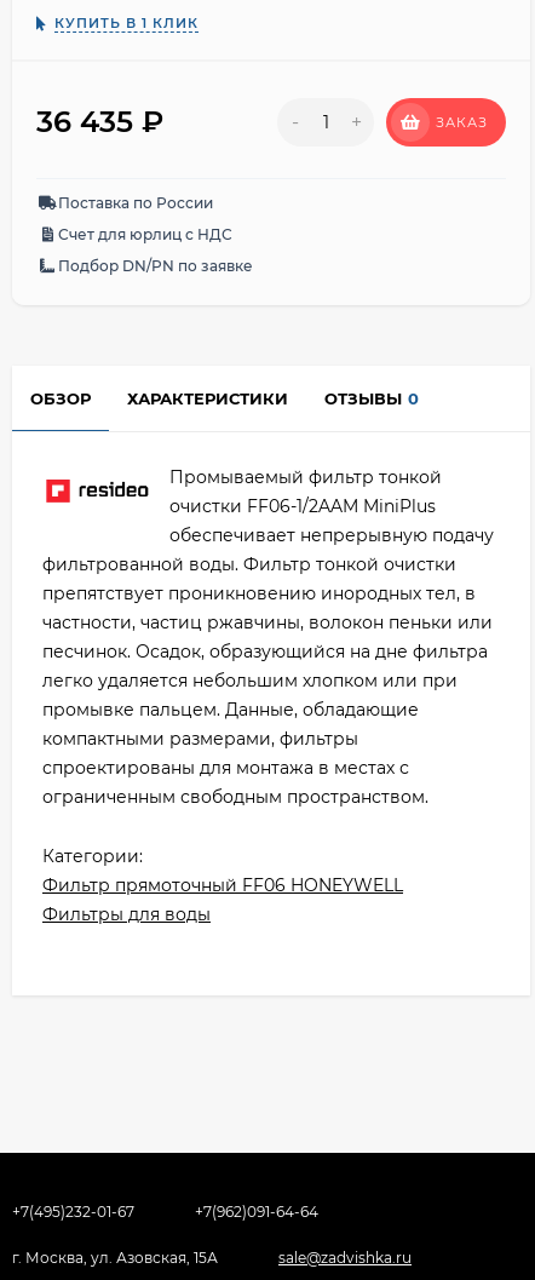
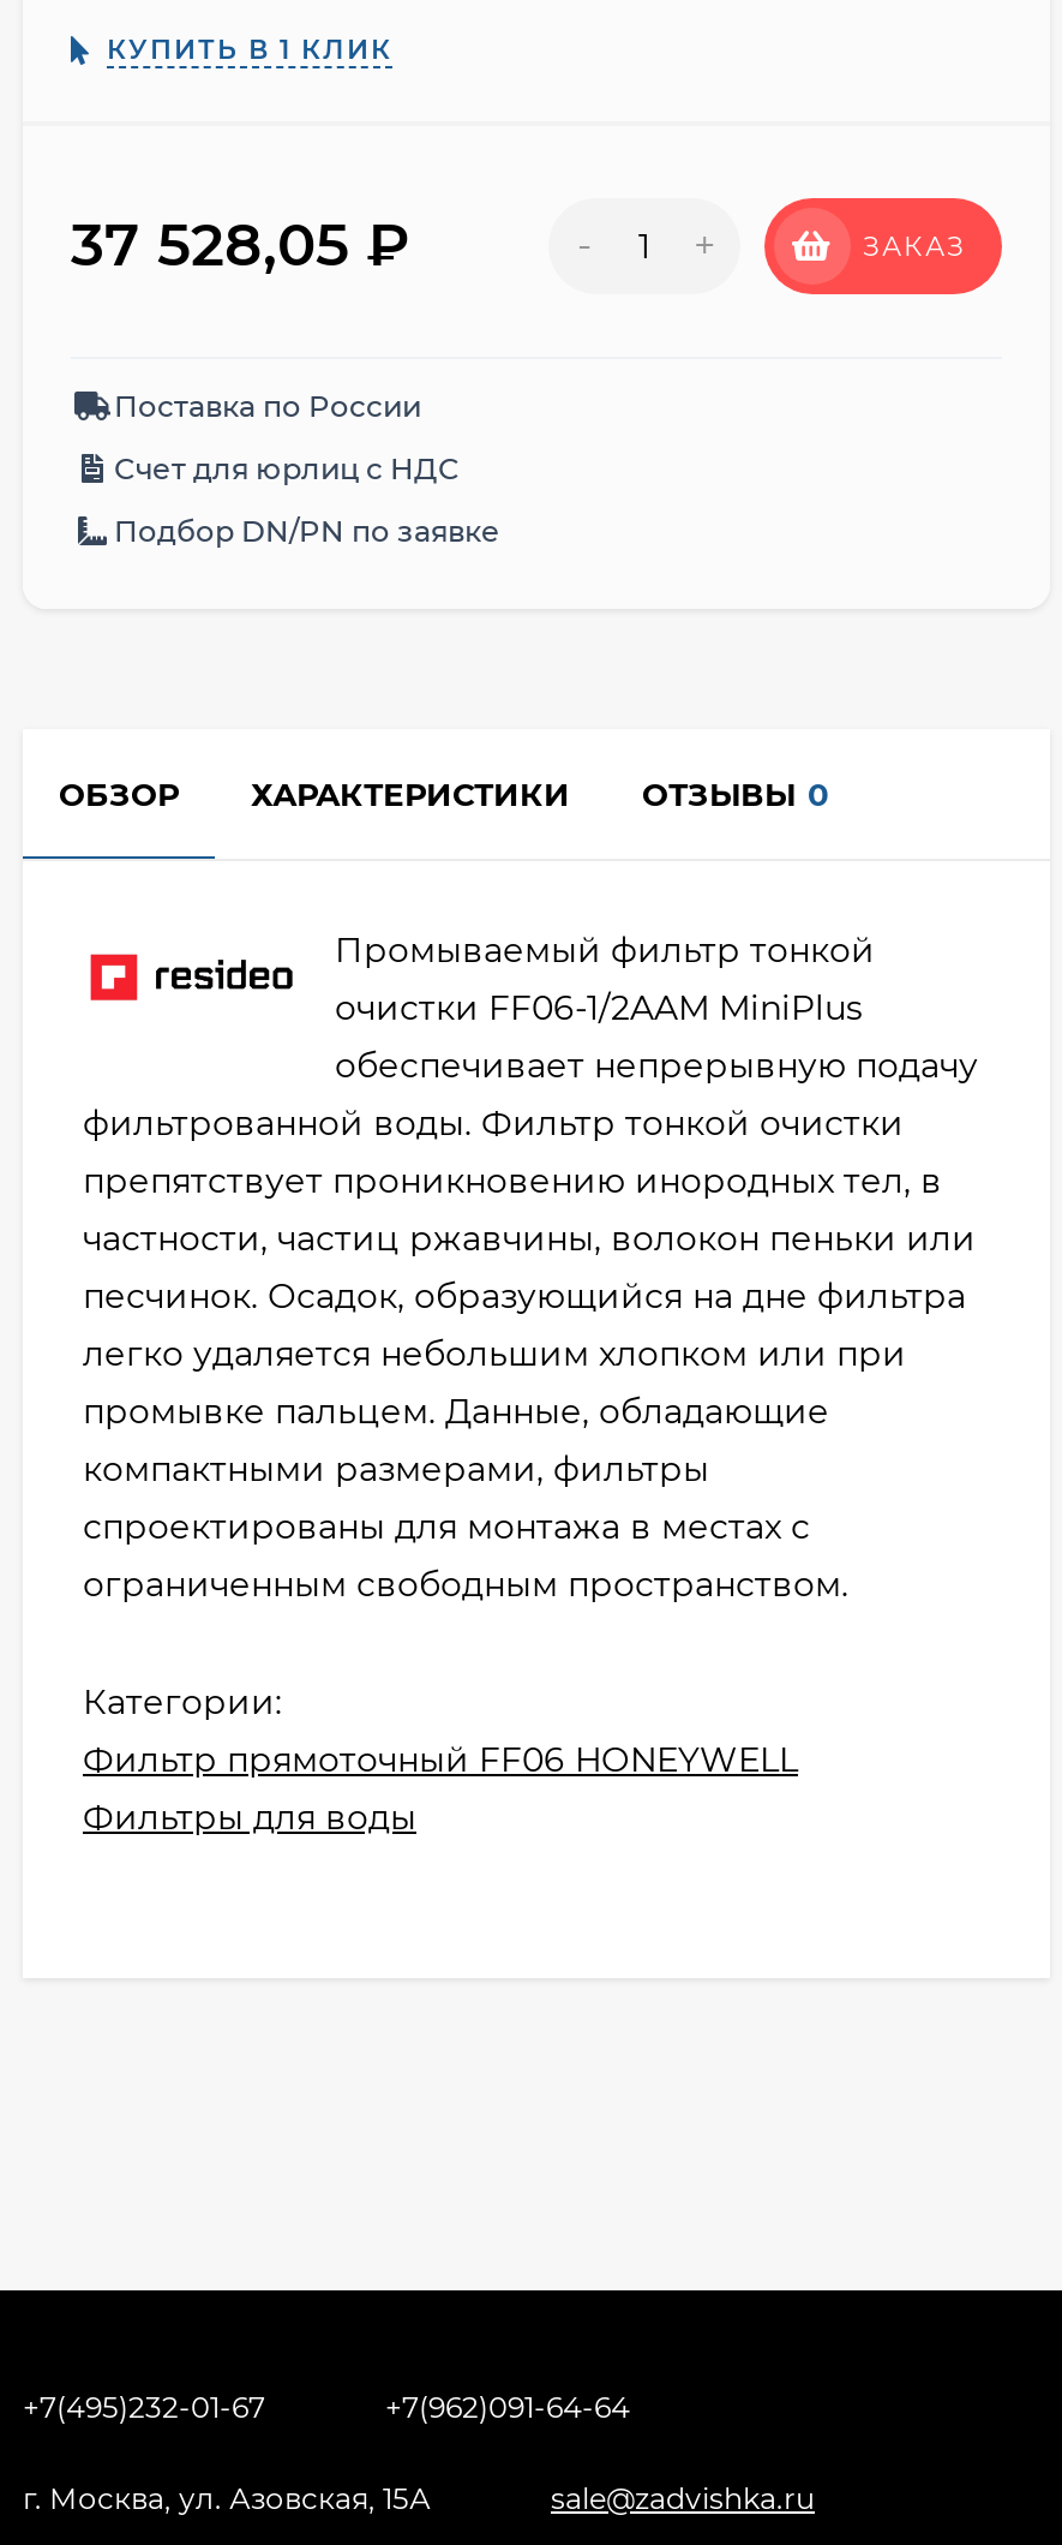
[36,104,163,139] 36 435 ₽ -> [71,209,409,279] 37 528,05 ₽

